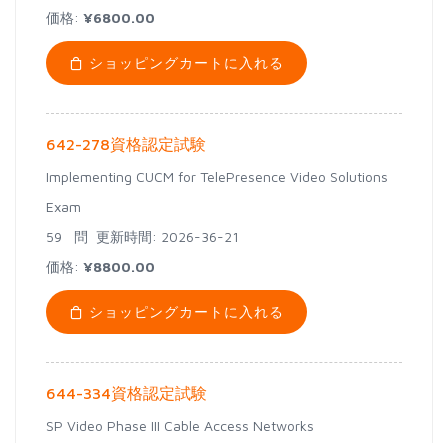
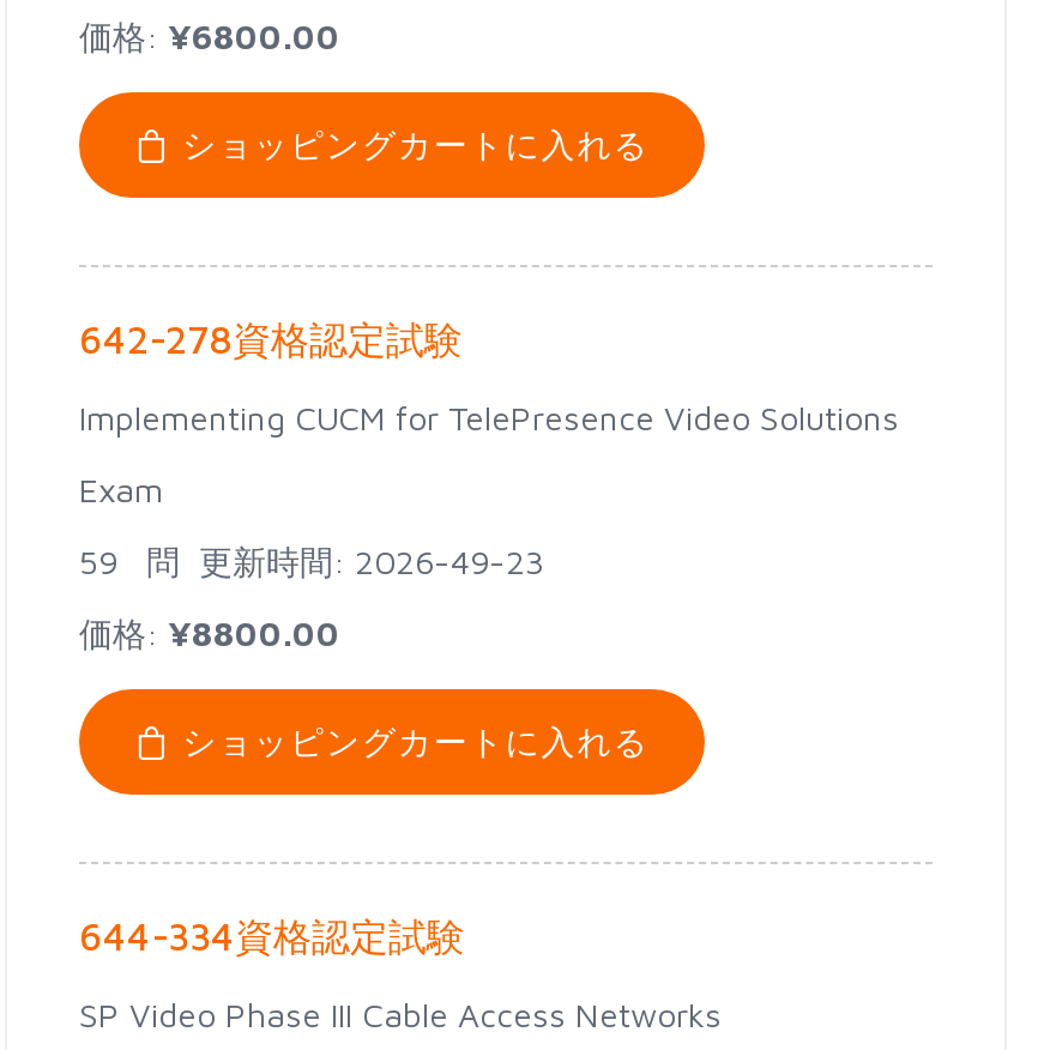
[46,228,239,245] 59 問更新時間: 2026-36-21 -> [79,541,544,581] 59 問更新時間: 2026-49-23

